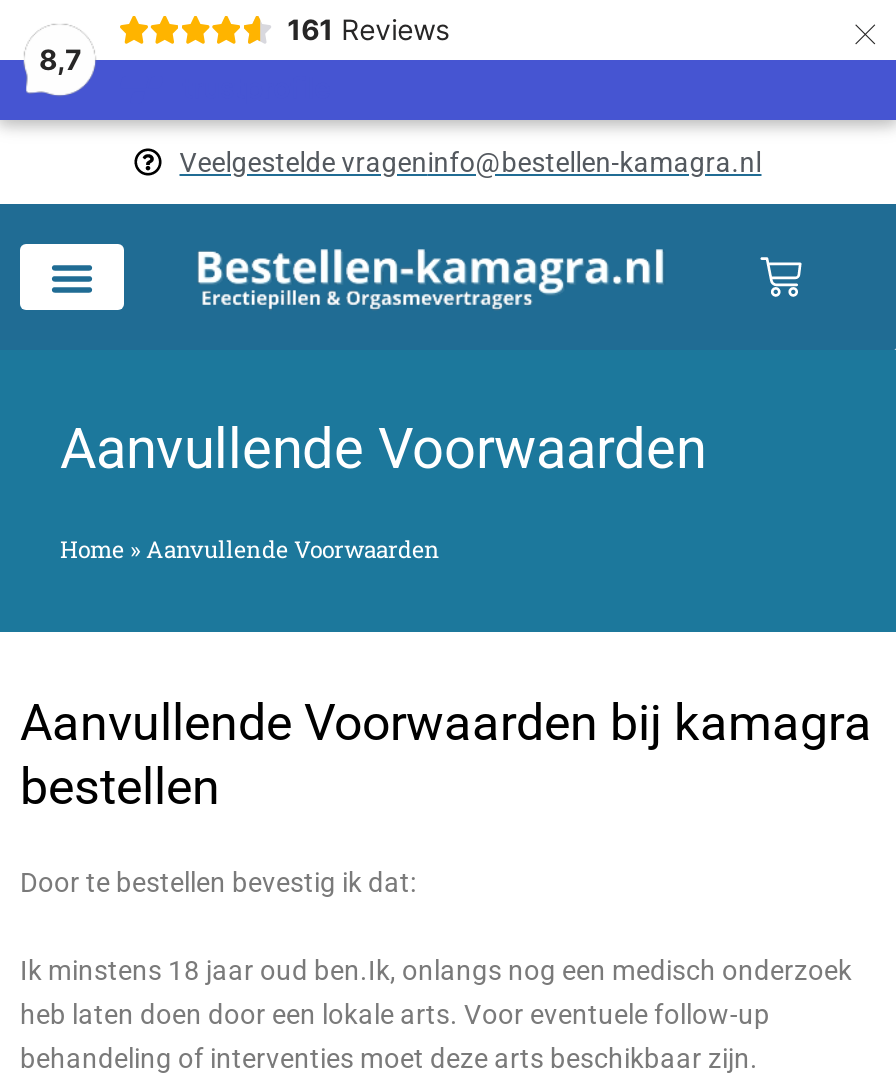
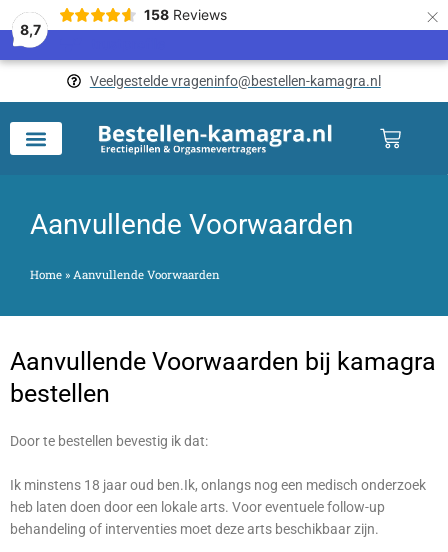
[287,12,449,46] 161 Reviews -> [144,6,227,23] 158 Reviews

